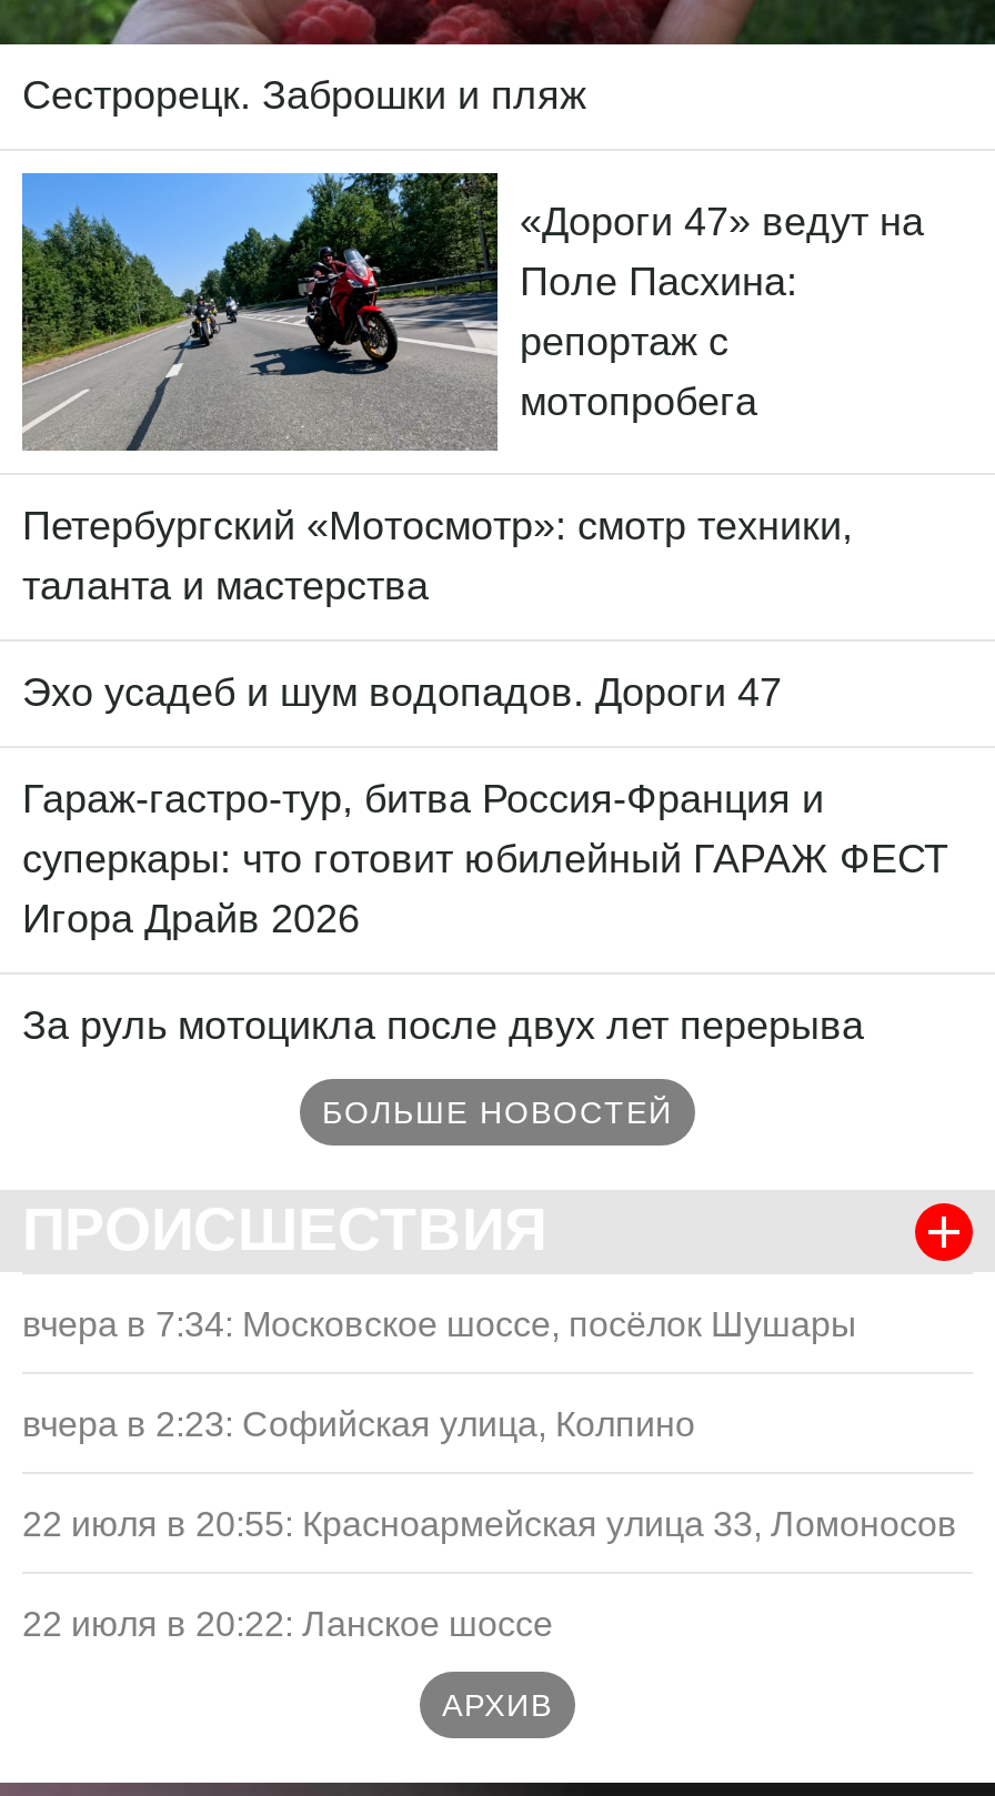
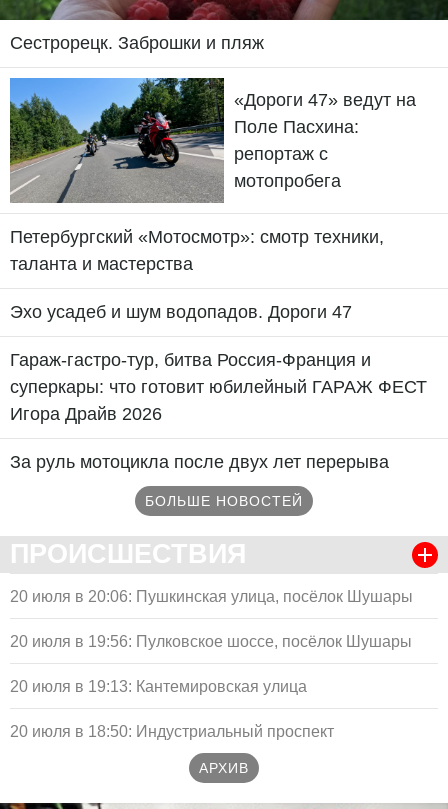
[22,1304,857,1344] вчера в 7:34: Московское шоссе, посёлок Шушары -> [10,587,413,605] 20 июля в 20:06: Пушкинская улица, посёлок Шушары
[22,1404,695,1444] вчера в 2:23: Софийская улица, Колпино -> [10,632,412,650] 20 июля в 19:56: Пулковское шоссе, посёлок Шушары
[22,1504,957,1544] 22 июля в 20:55: Красноармейская улица 33, Ломоносов -> [10,677,307,695] 20 июля в 19:13: Кантемировская улица
[22,1604,553,1643] 22 июля в 20:22: Ланское шоссе -> [10,722,334,740] 20 июля в 18:50: Индустриальный проспект

